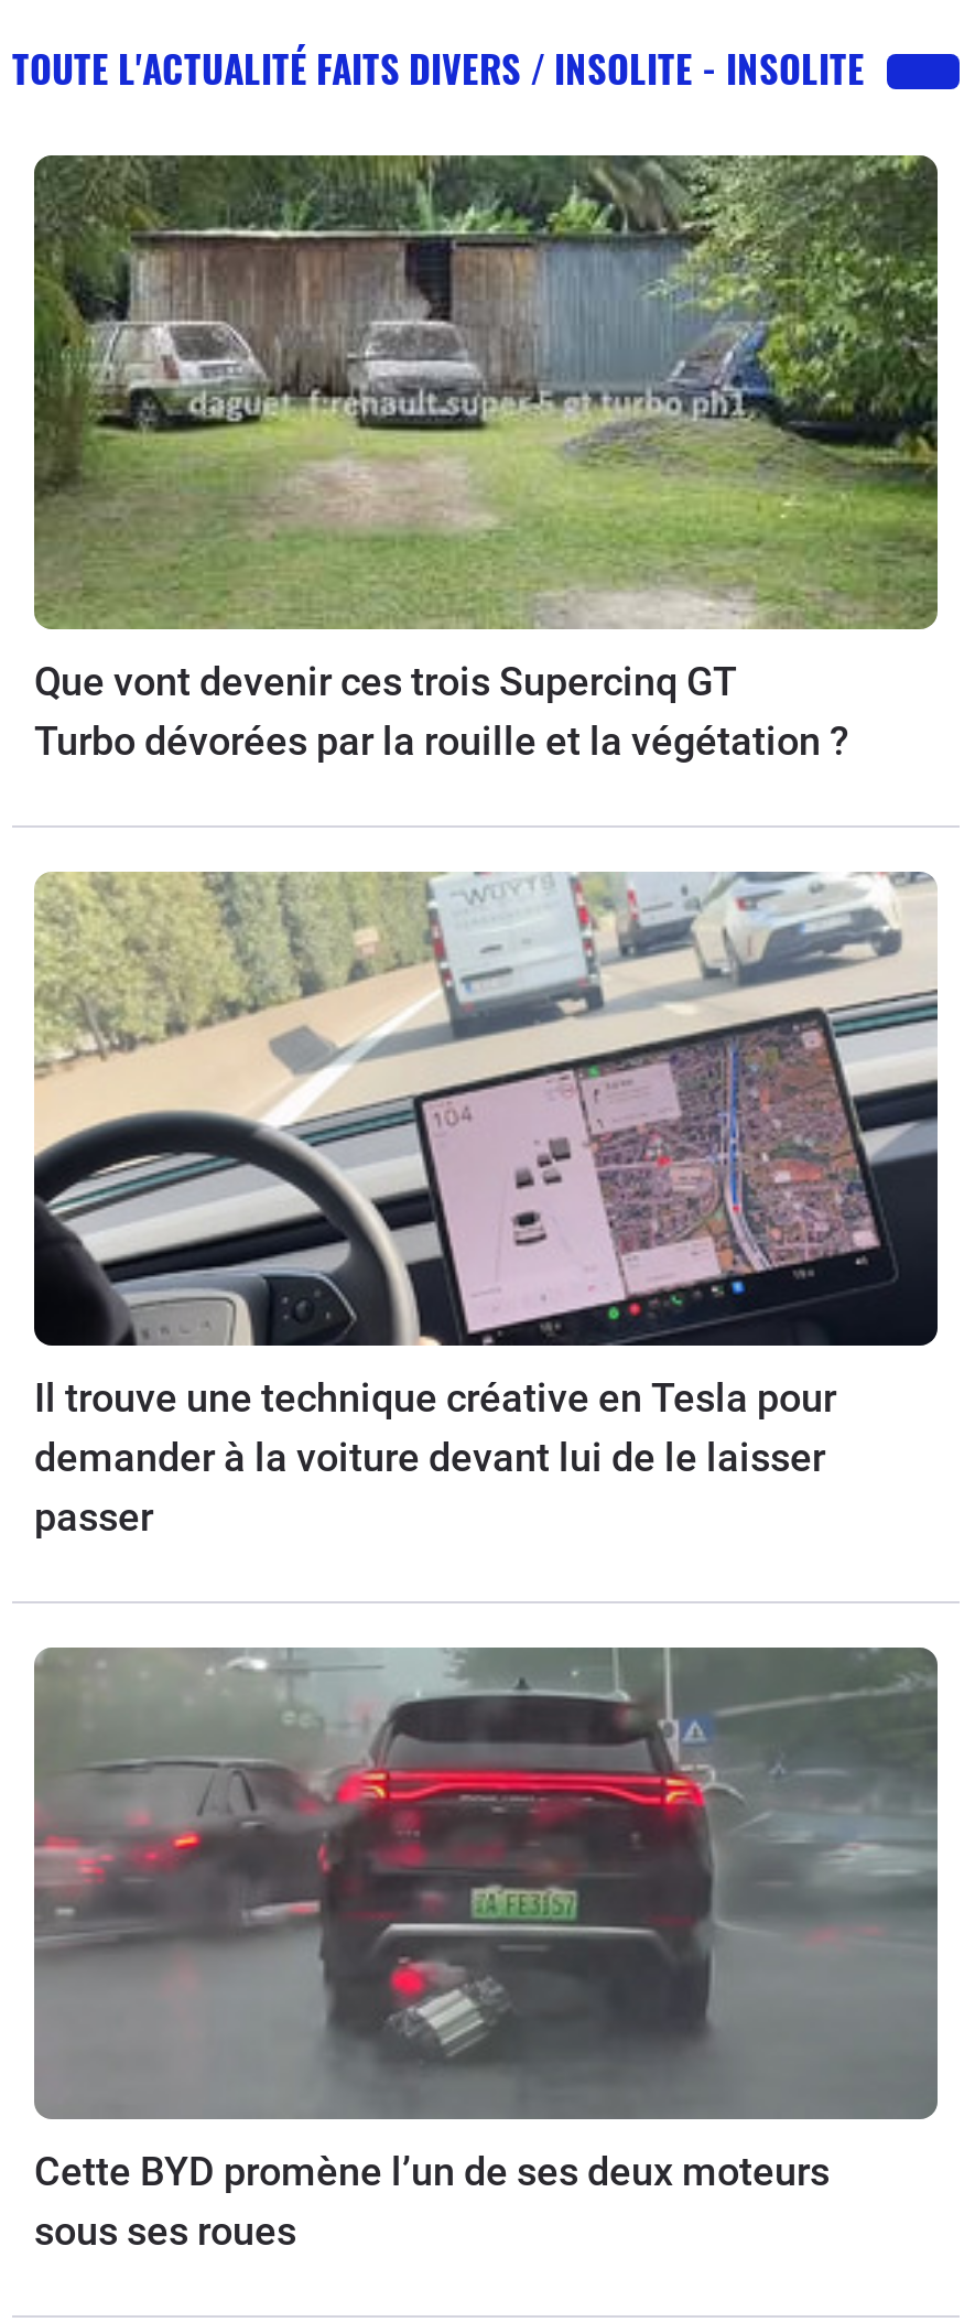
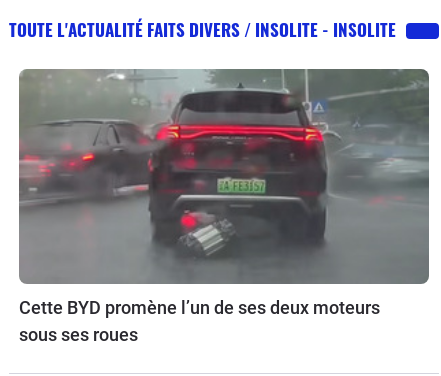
[32,155,940,764] [image] | Que vont devenir ces trois Supercinq GT | Turbo dévorées par la rouille et la végétation ? -> none
[32,870,940,1539] [image] | Il trouve une technique créative en Tesla pour | demander à la voiture devant lui de le laisser | passer -> none

